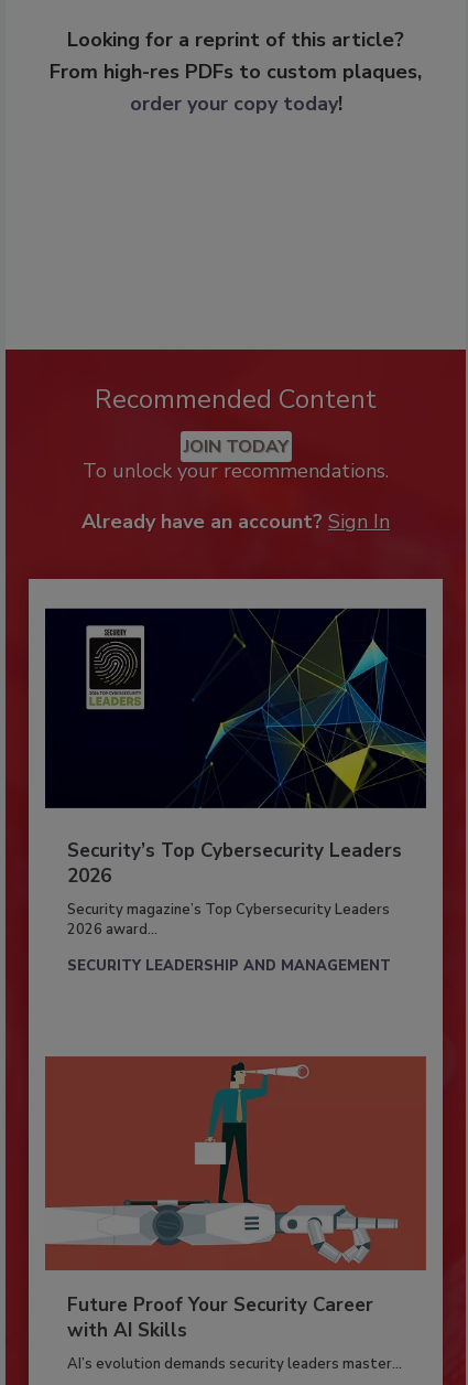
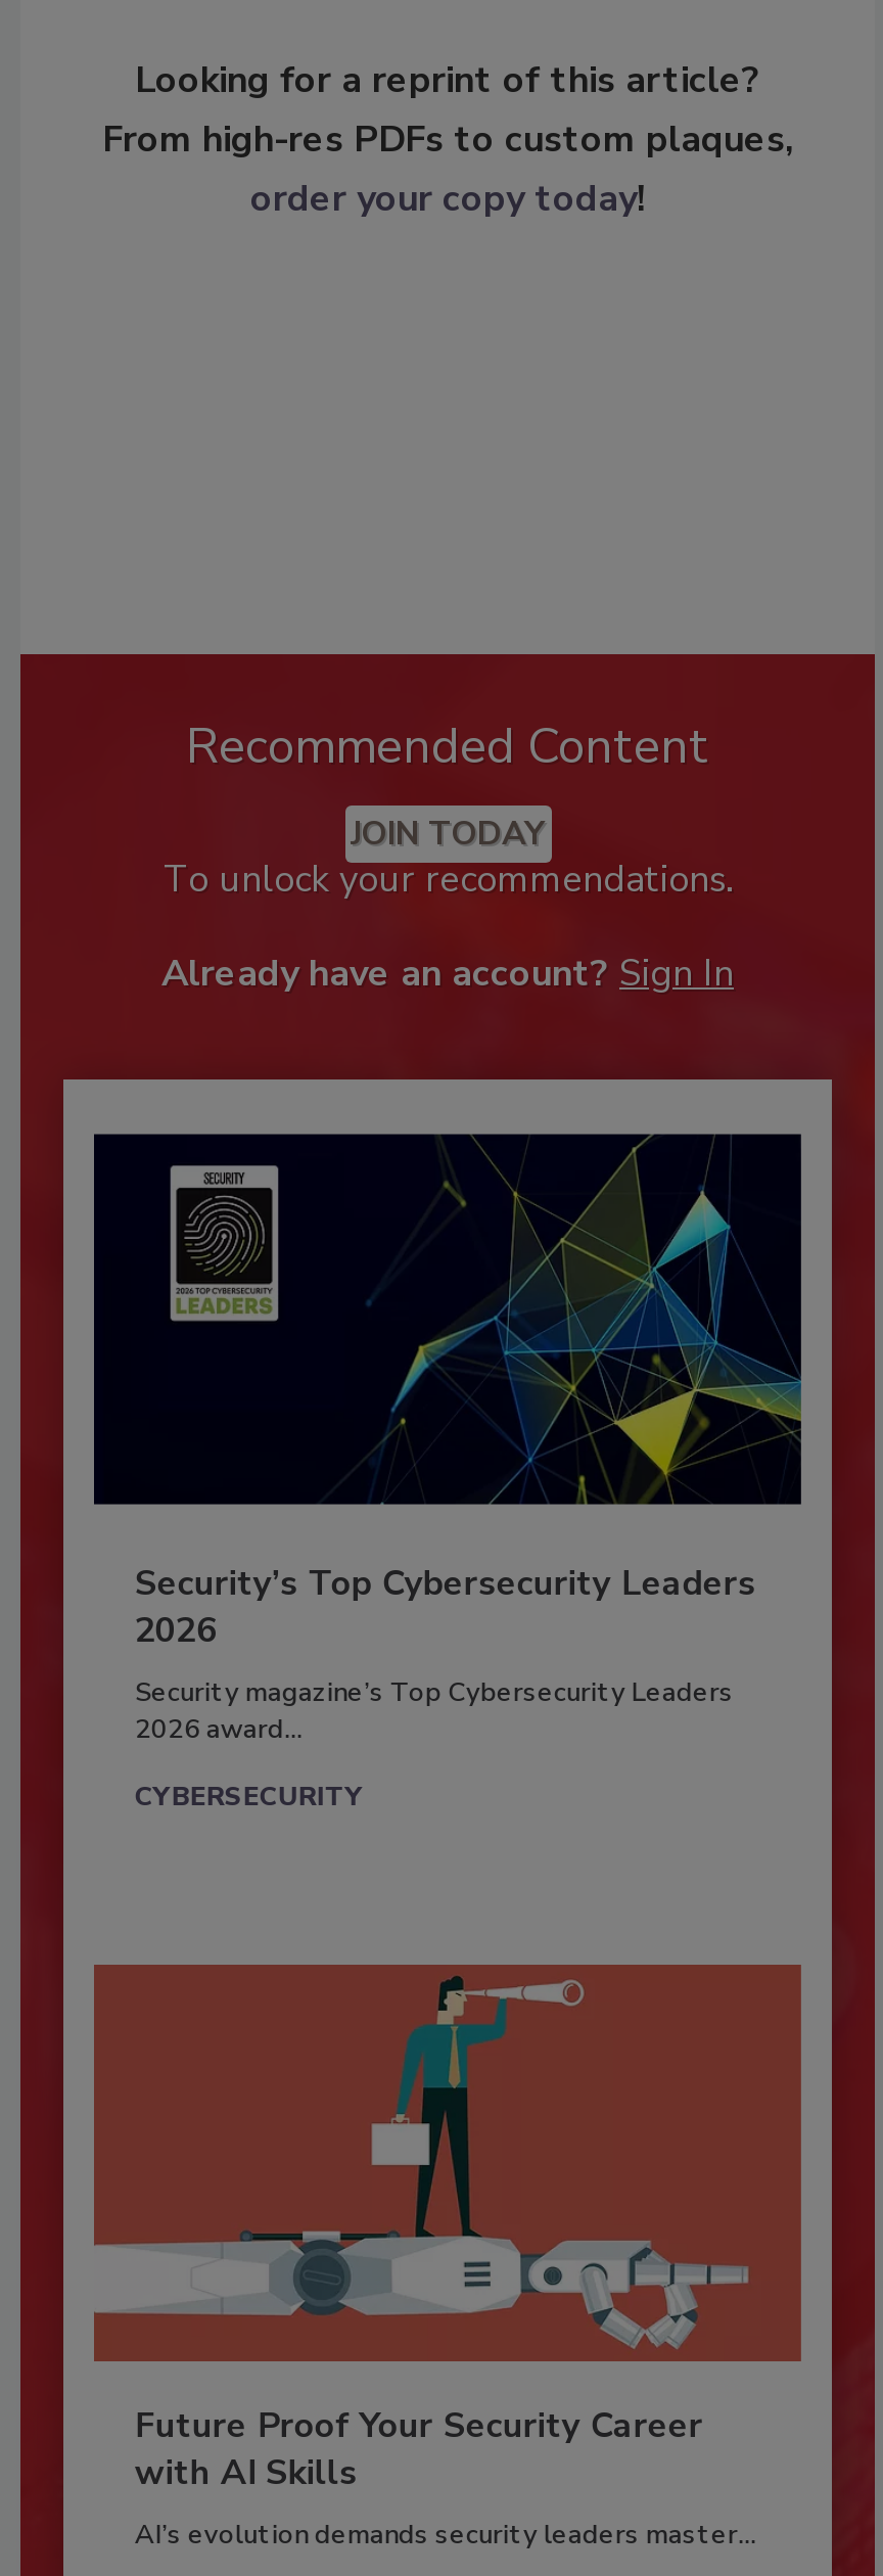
[67,956,391,976] SECURITY LEADERSHIP AND MANAGEMENT -> [135,1778,362,1815] CYBERSECURITY

